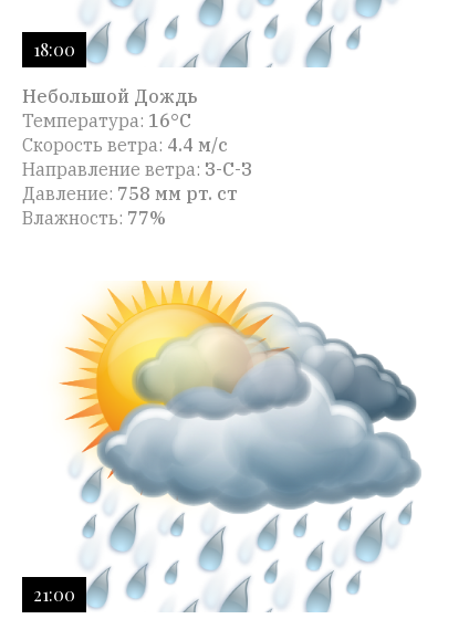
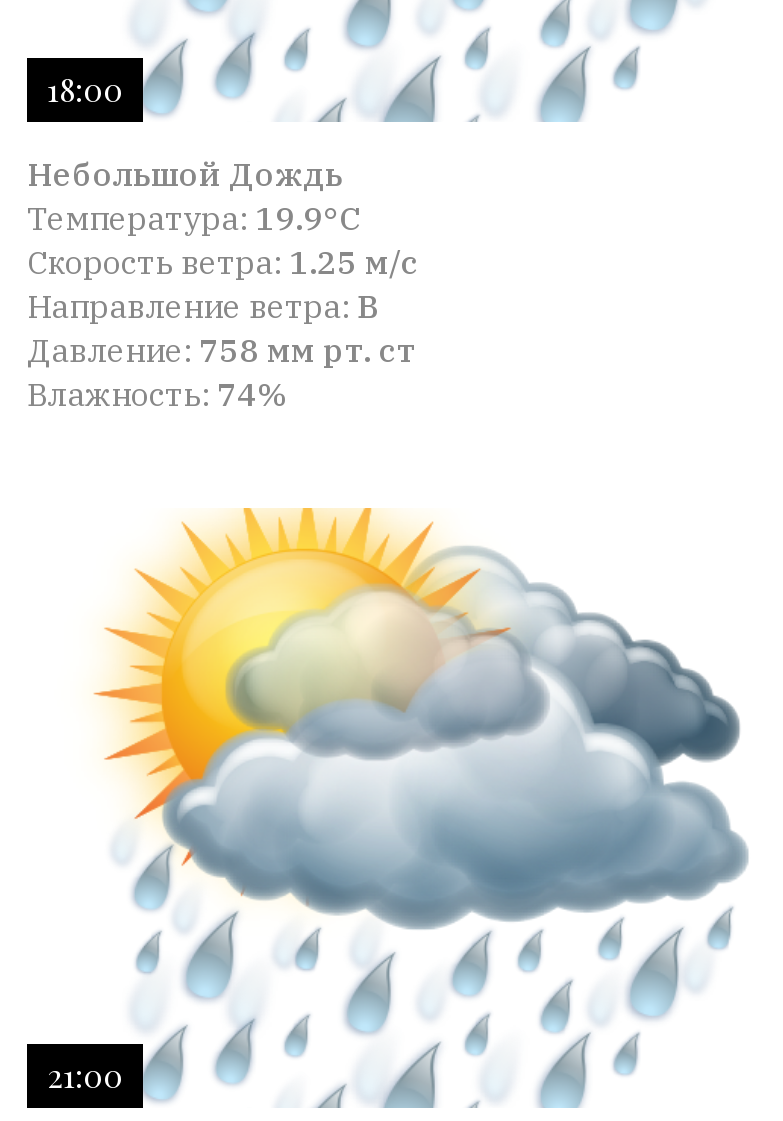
[22,109,191,132] Температура: 16°C -> [27,198,361,238] Температура: 19.9°C
[22,134,228,156] Скорость ветра: 4.4 м/с -> [27,242,419,282] Скорость ветра: 1.25 м/с
[22,158,252,180] Направление ветра: З-С-З -> [27,286,379,326] Направление ветра: В
[22,207,166,229] Влажность: 77% -> [27,374,287,414] Влажность: 74%

